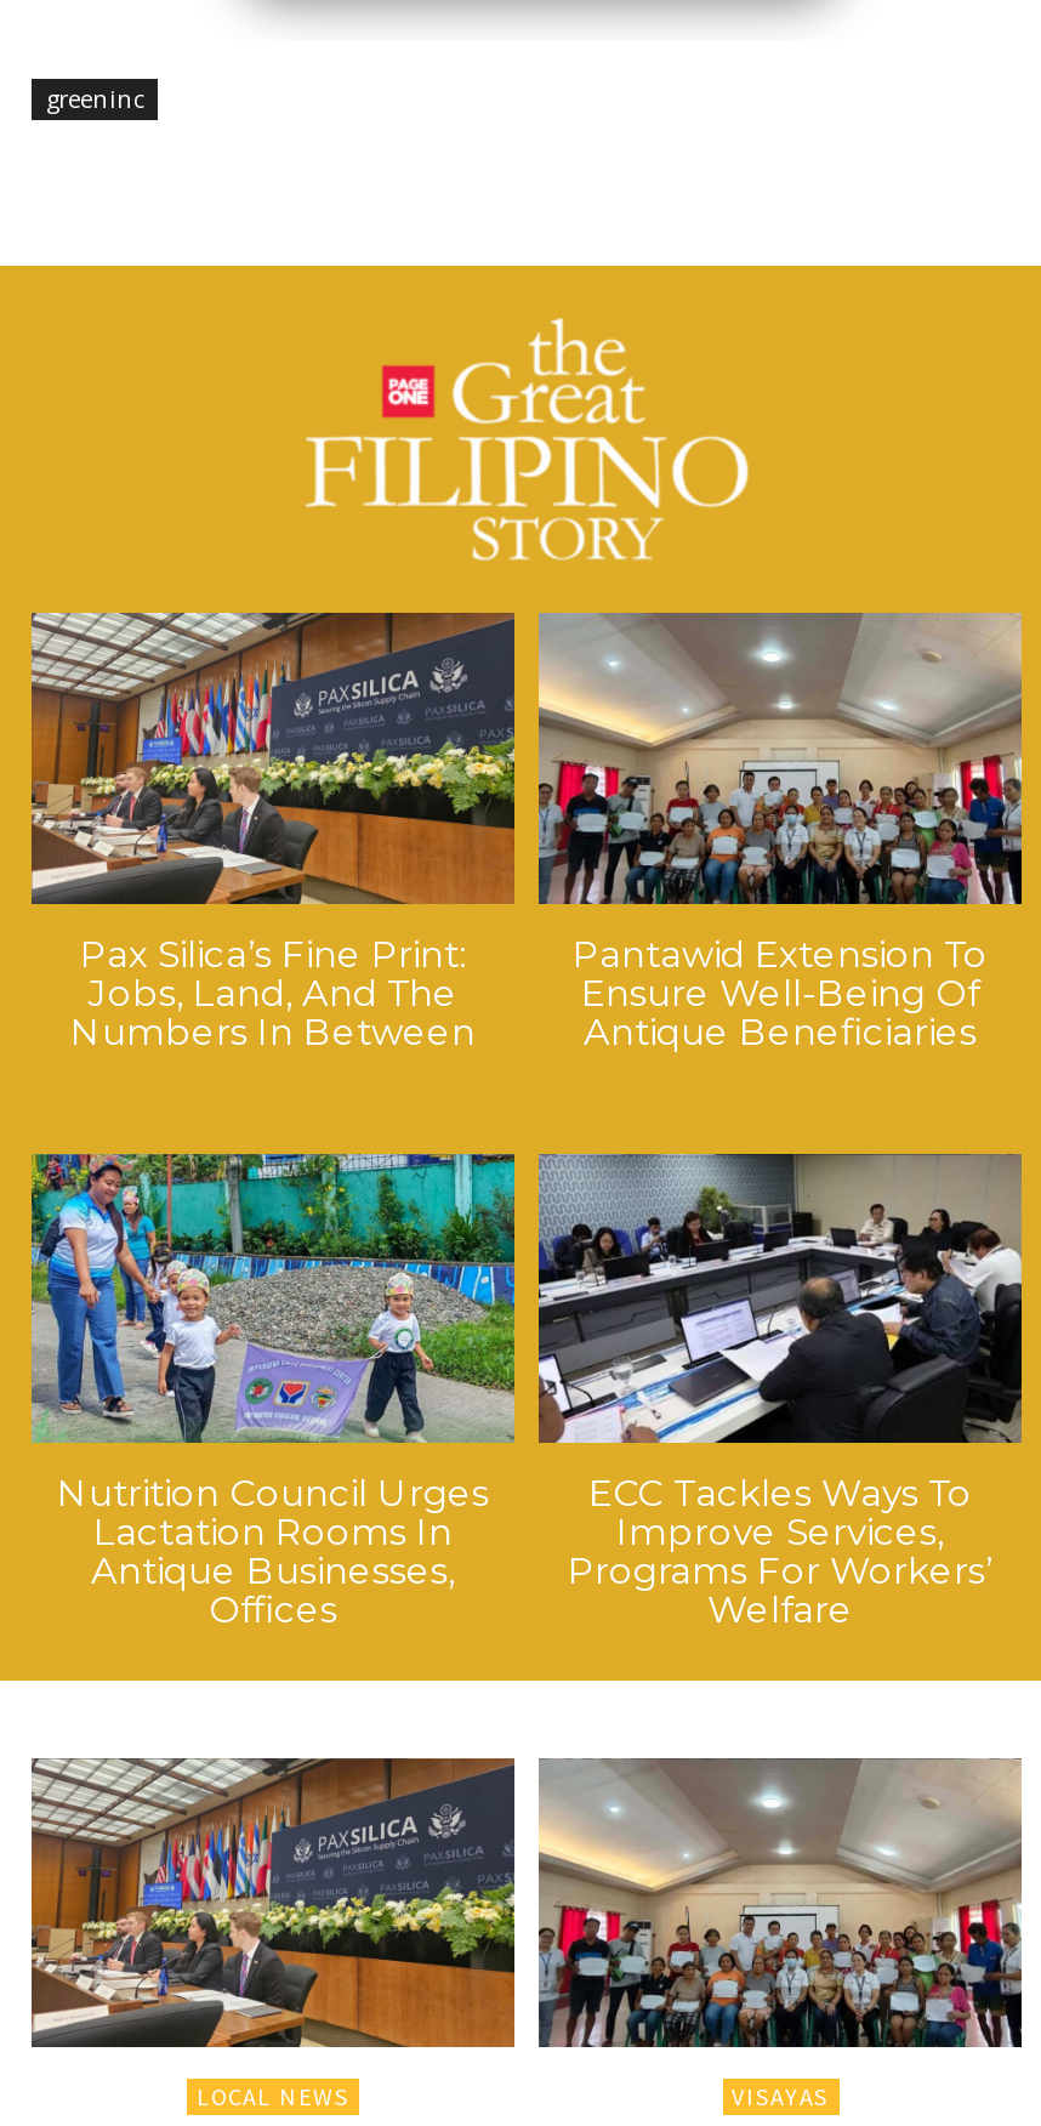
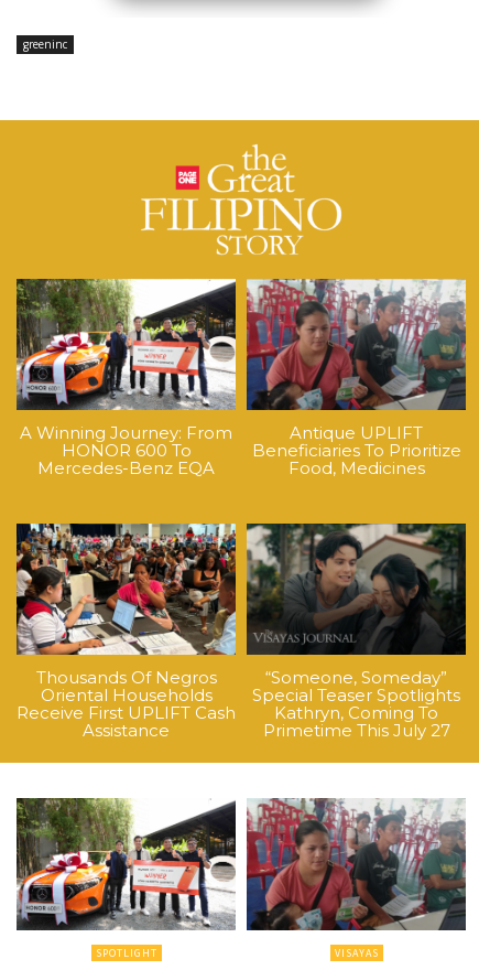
[29,609,517,1053] [image] | Pax Silica’s Fine Print: | Jobs, Land, And The | Numbers In Between -> [15,278,237,478] [image] | A Winning Journey: From | HONOR 600 To | Mercedes-Benz EQA
[536,612,1022,1053] [image] | Pantawid Extension To | Ensure Well-Being Of | Antique Beneficiaries -> [246,278,466,478] [image] | Antique UPLIFT | Beneficiaries To Prioritize | Food, Medicines
[29,1153,517,1632] [image] | Nutrition Council Urges | Lactation Rooms In | Antique Businesses, | Offices -> [15,522,237,741] [image] | Thousands Of Negros | Oriental Households | Receive First UPLIFT Cash | Assistance
[536,1153,1024,1632] [image] | ECC Tackles Ways To | Improve Services, | Programs For Workers’ | Welfare -> [246,522,467,741] [image] | “Someone, Someday” | Special Teaser Spotlights | Kathryn, Coming To | Primetime This July 27
[29,1755,517,2113] [image] | LOCAL NEWS -> [15,797,236,960] [image] | SPOTLIGHT
[539,1757,1022,2048] [image] -> [246,799,466,931] [image]

